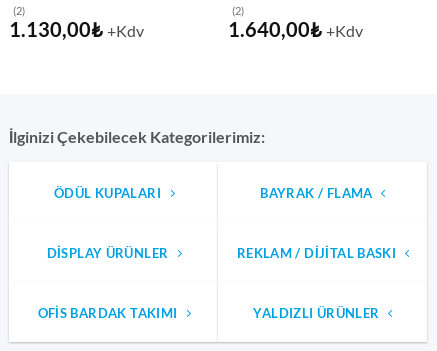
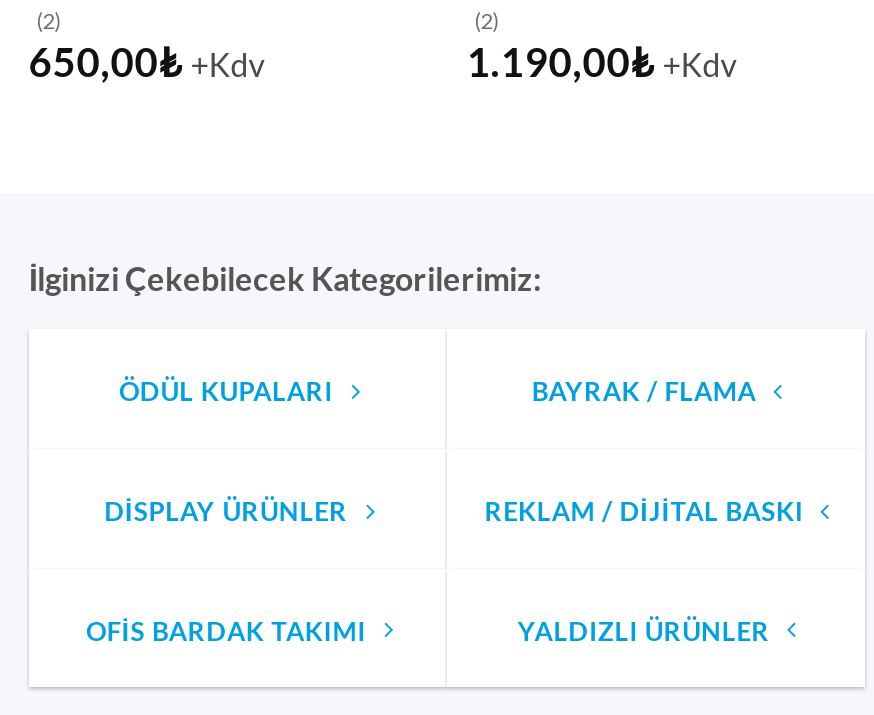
[9,17,144,41] 1.130,00₺ +Kdv -> [29,38,265,86] 650,00₺ +Kdv
[228,17,363,41] 1.640,00₺ +Kdv -> [467,38,737,86] 1.190,00₺ +Kdv

